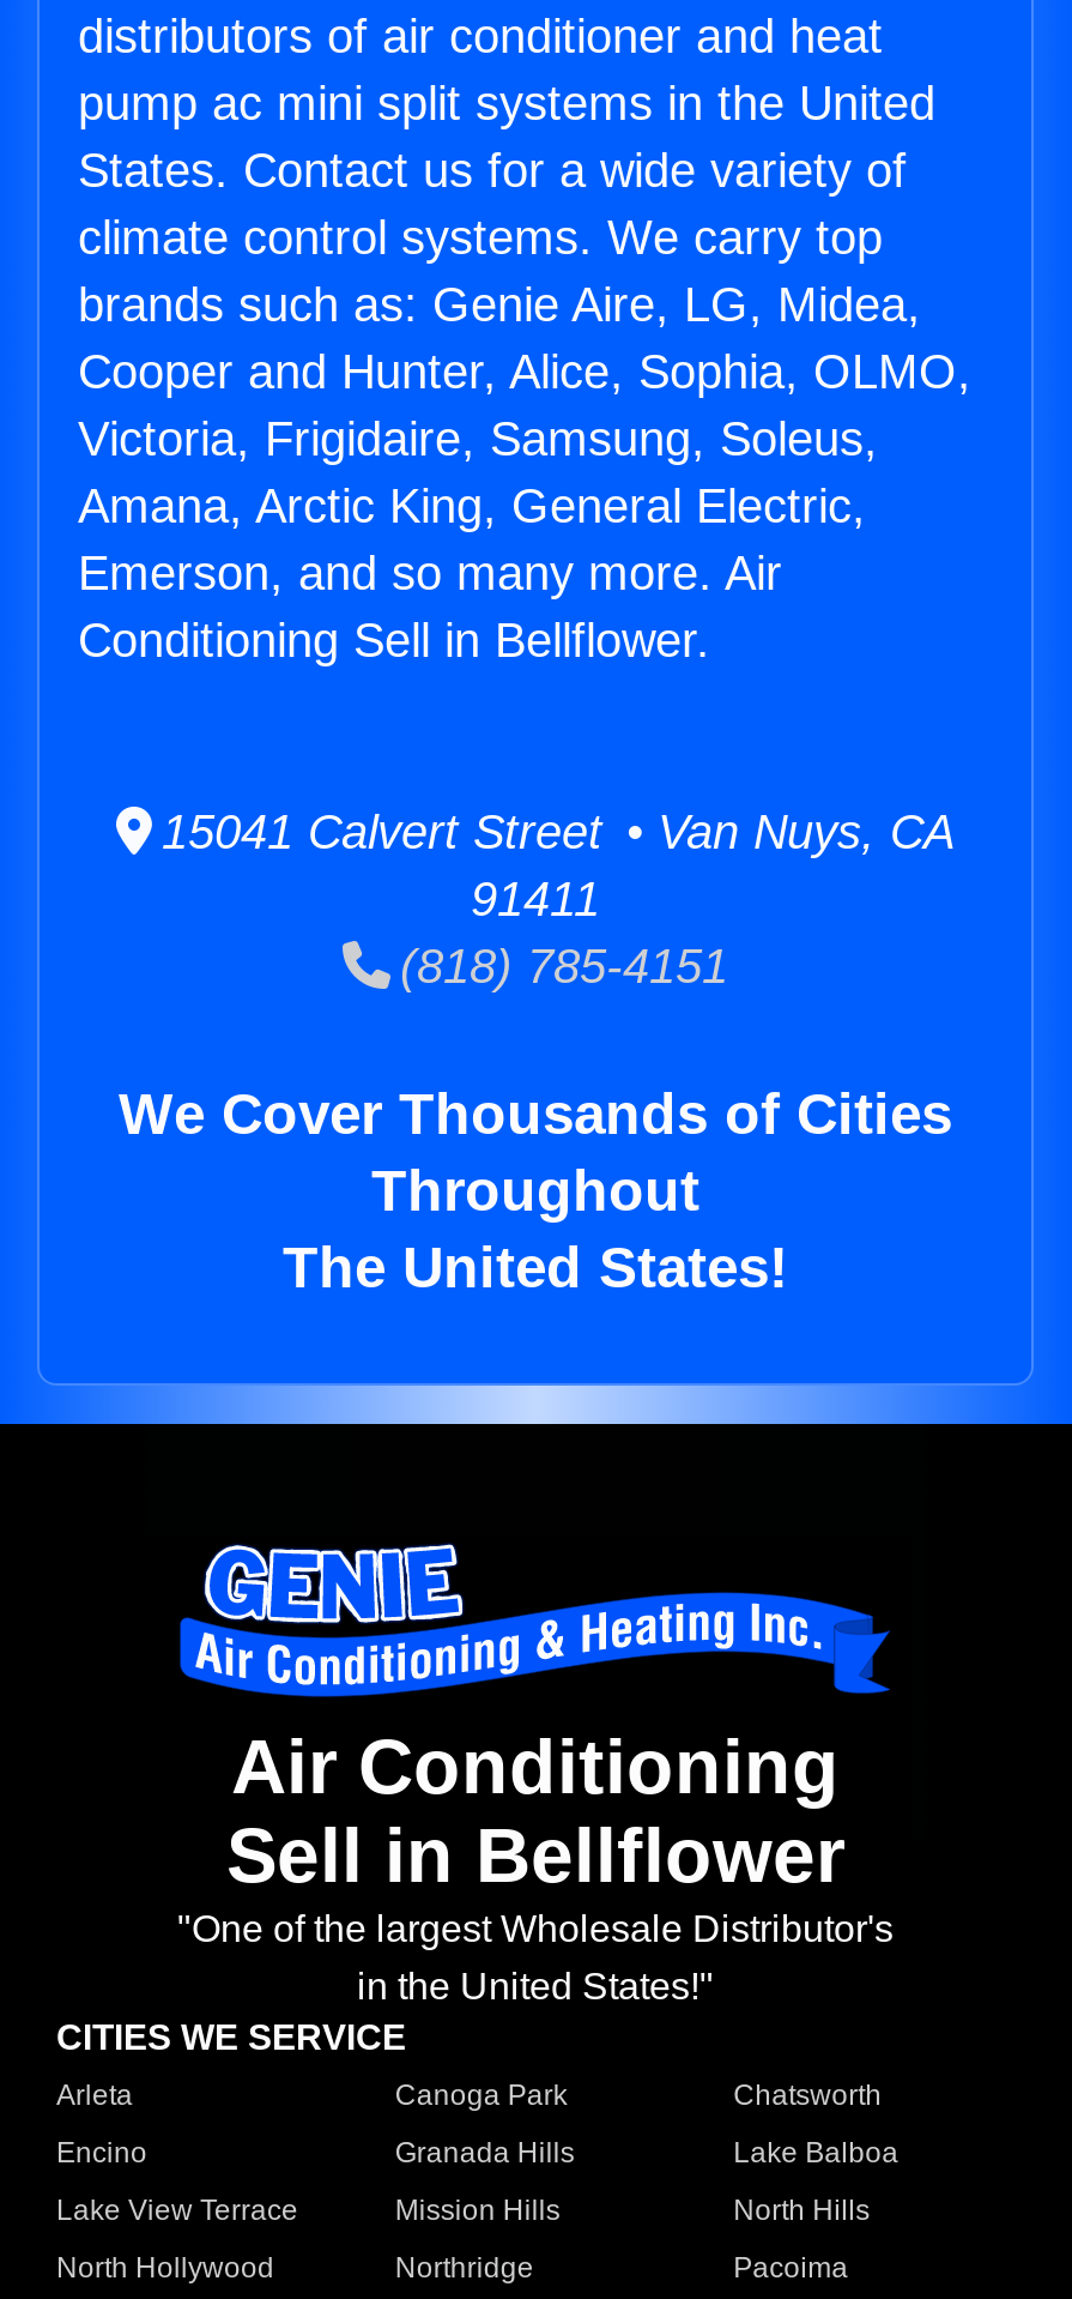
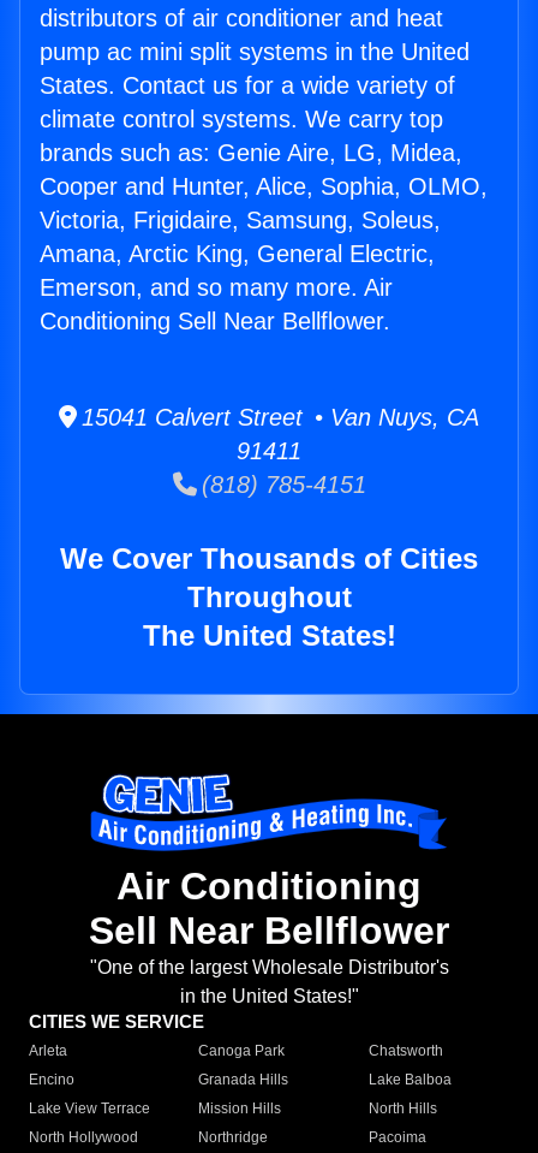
[78,614,710,667] Conditioning Sell in Bellflower. -> [40,308,390,334] Conditioning Sell Near Bellflower.
[226,1813,844,1899] Sell in Bellflower -> [89,909,449,953] Sell Near Bellflower

